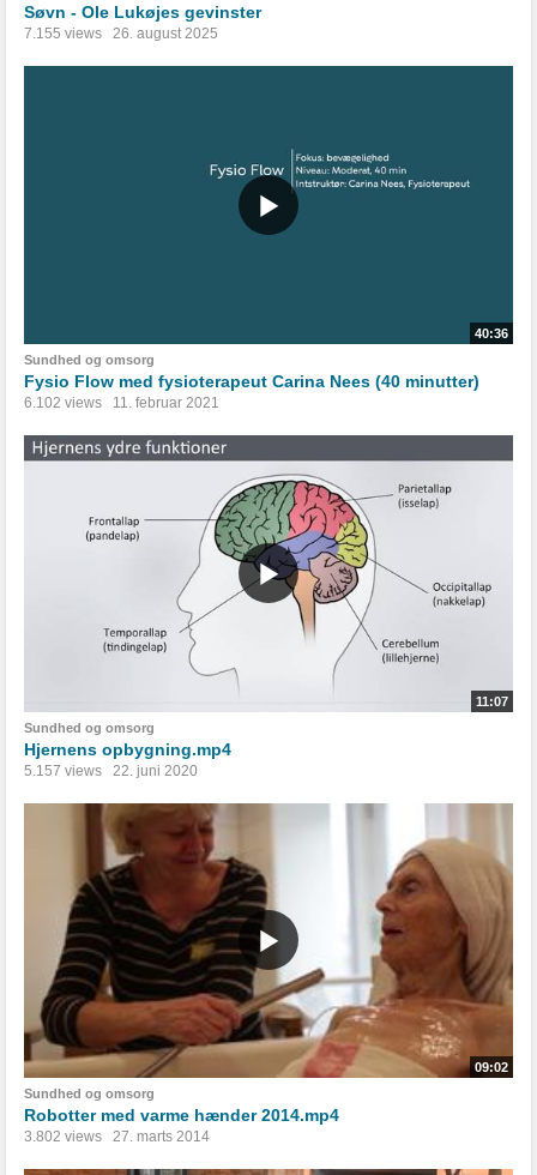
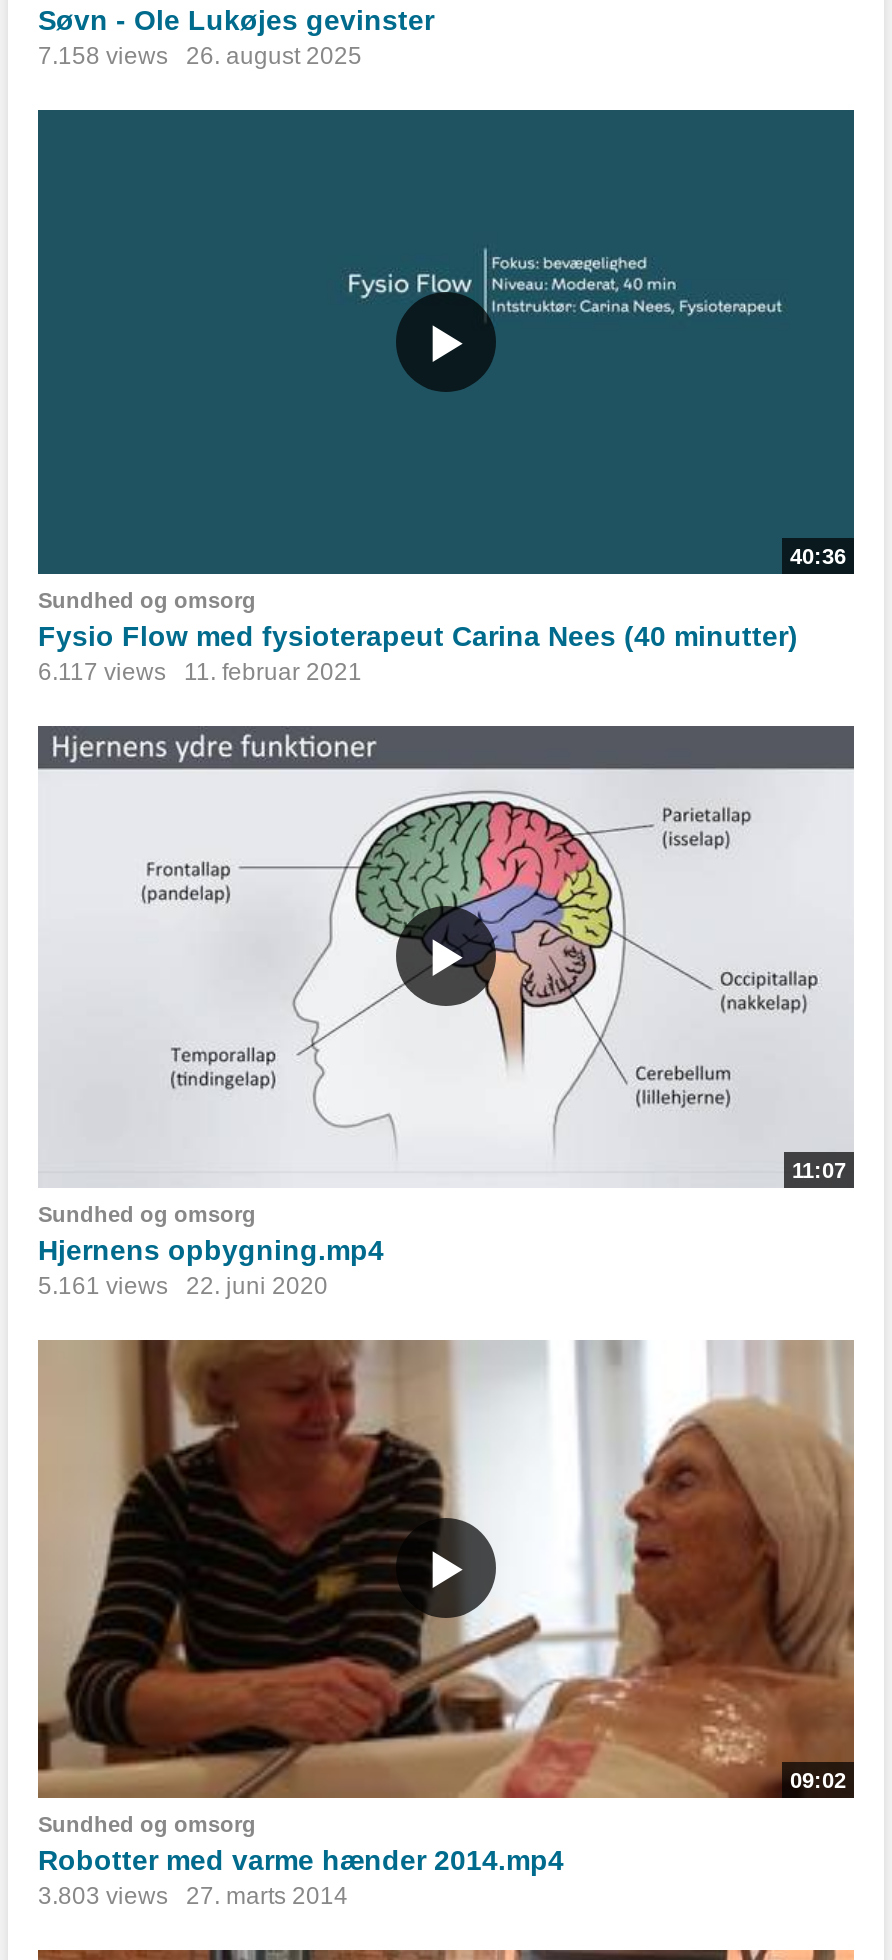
[24,26,218,42] 7.155 views 26. august 2025 -> [38,43,362,71] 7.158 views 26. august 2025
[24,394,219,411] 6.102 views 11. februar 2021 -> [38,657,362,685] 6.117 views 11. februar 2021
[24,762,198,779] 5.157 views 22. juni 2020 -> [38,1272,328,1300] 5.161 views 22. juni 2020
[24,1128,210,1145] 3.802 views 27. marts 2014 -> [38,1882,348,1910] 3.803 views 27. marts 2014

